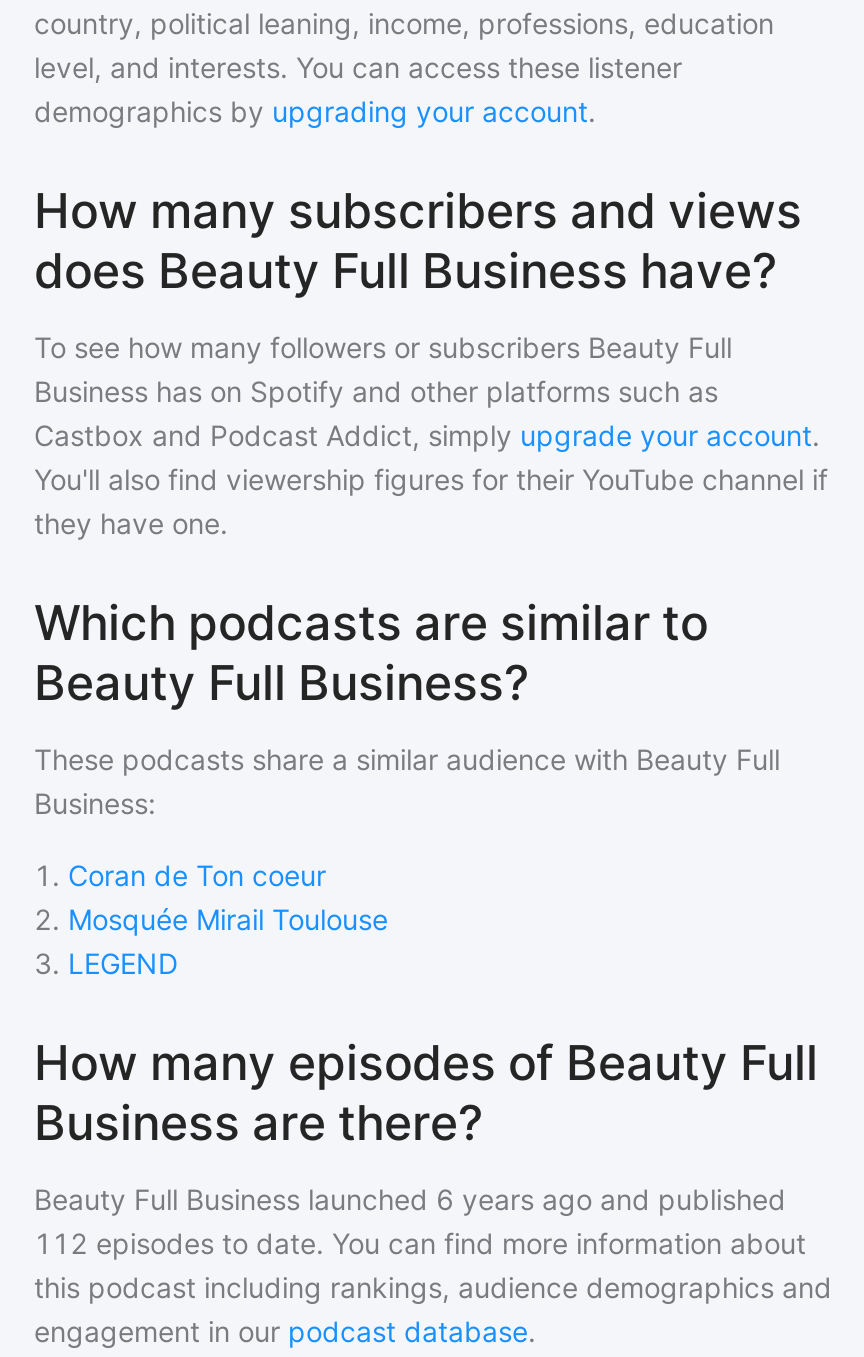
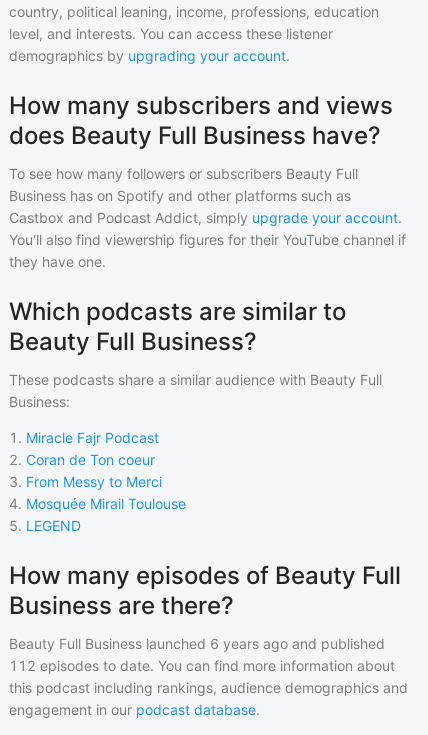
[34,858,388,980] 1. Coran de Ton coeur | 2. Mosquée Mirail Toulouse | 3. LEGEND -> [9,429,186,534] 1. Miracle Fajr Podcast | 2. Coran de Ton coeur | 3. From Messy to Merci | 4. Mosquée Mirail Toulouse | 5. LEGEND

